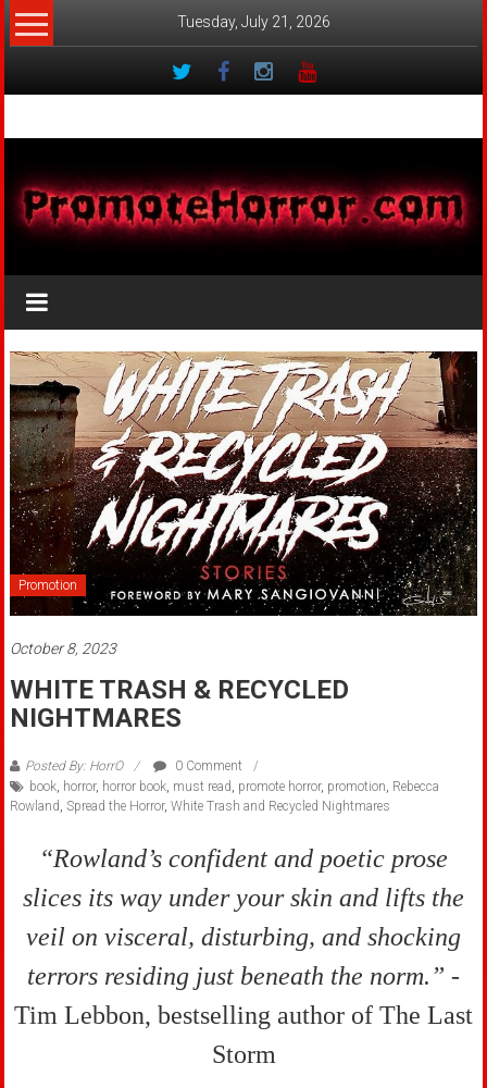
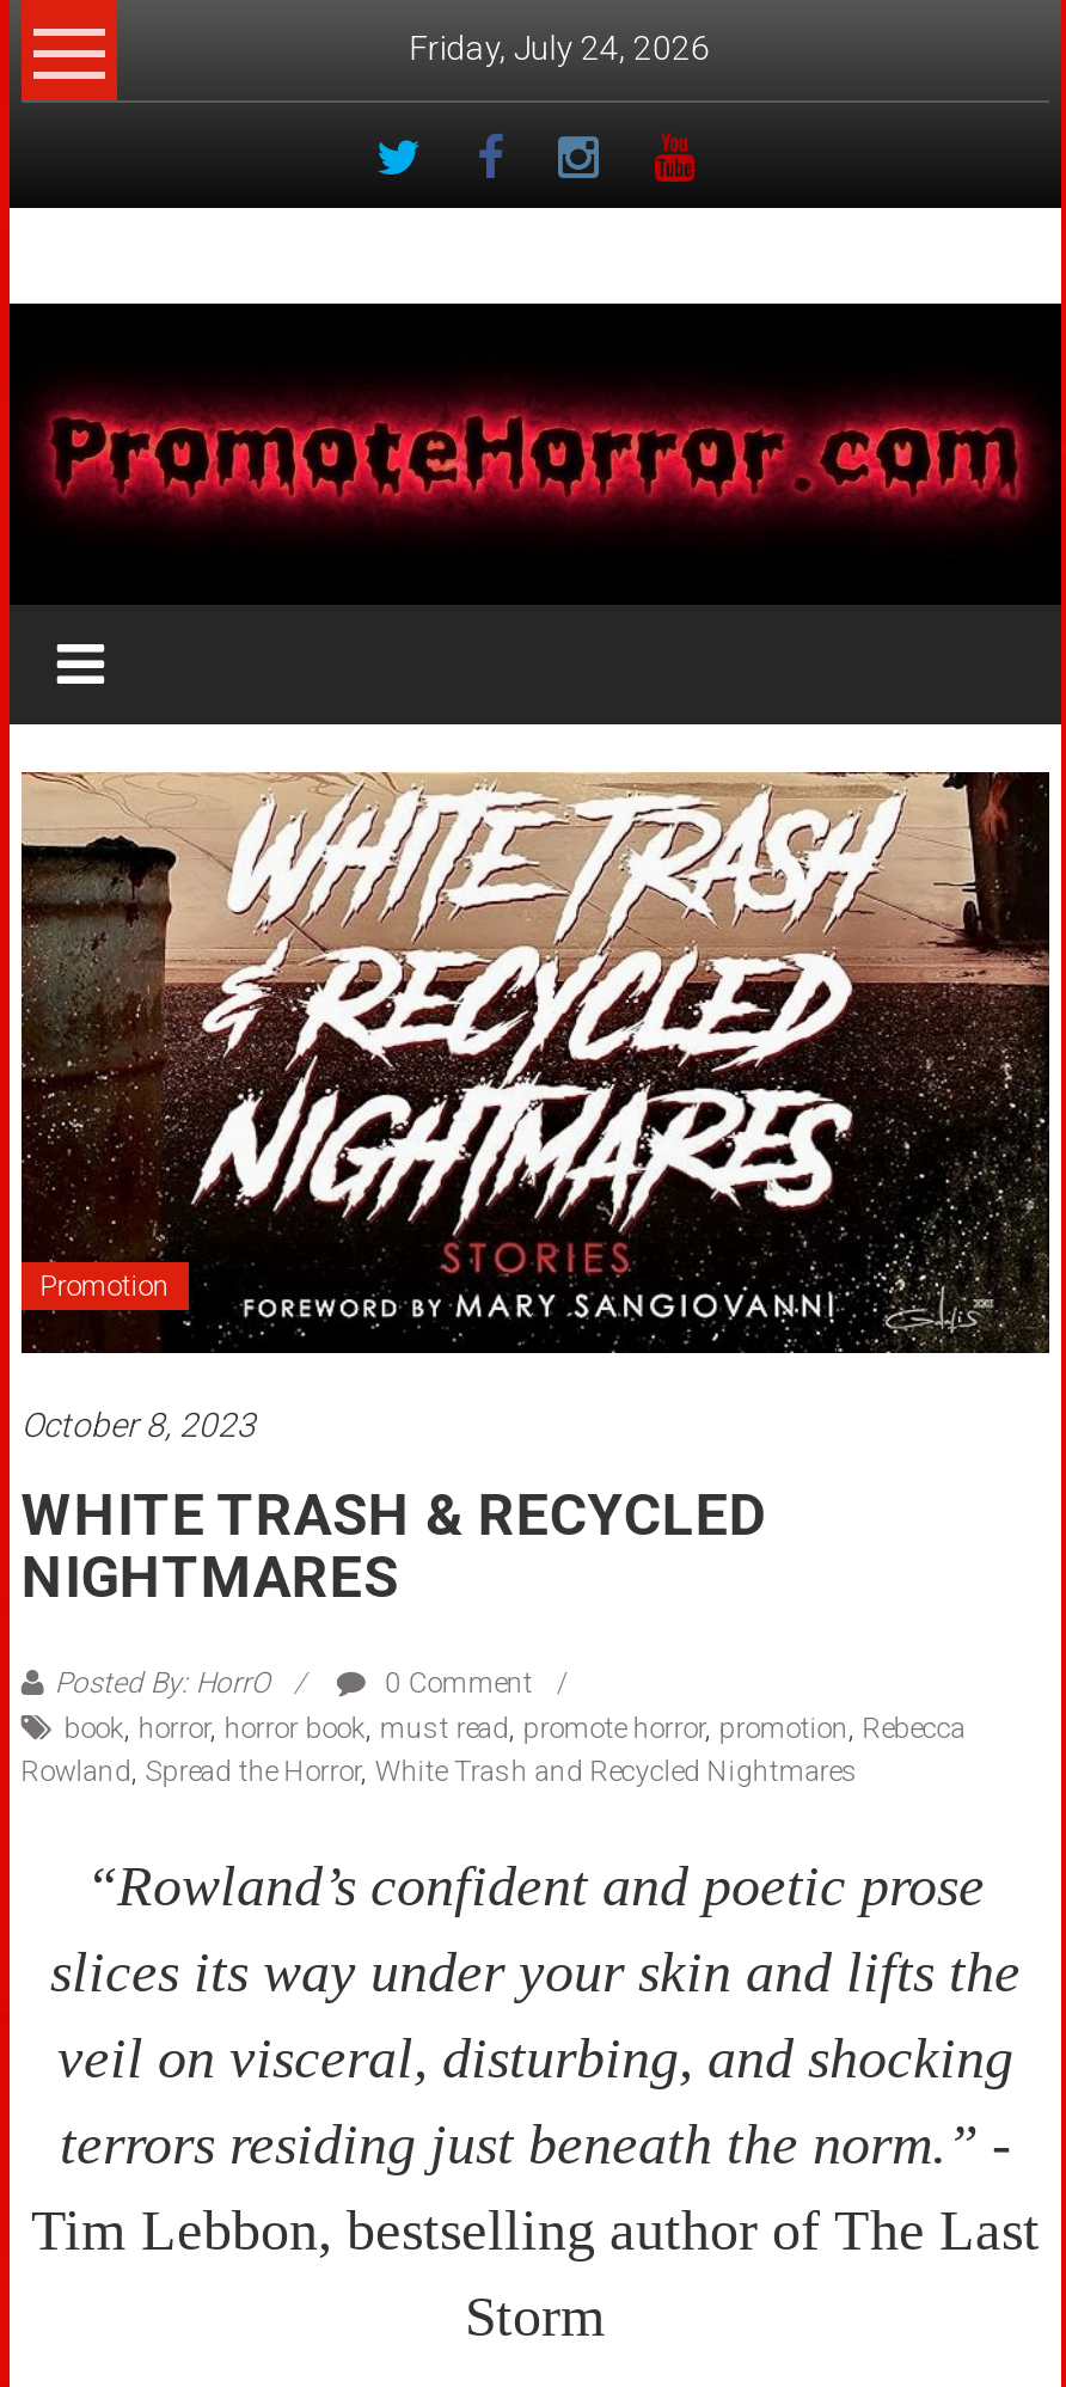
[178,13,331,30] Tuesday, July 21, 2026 -> [408,29,710,67] Friday, July 24, 2026

